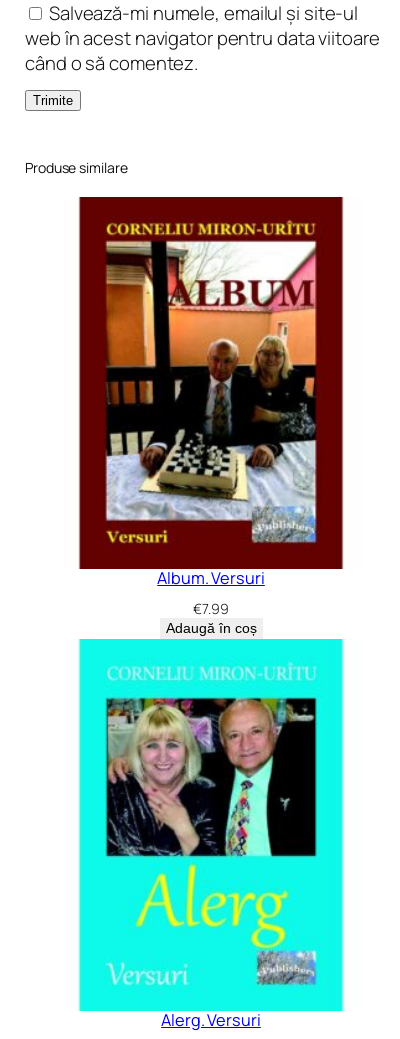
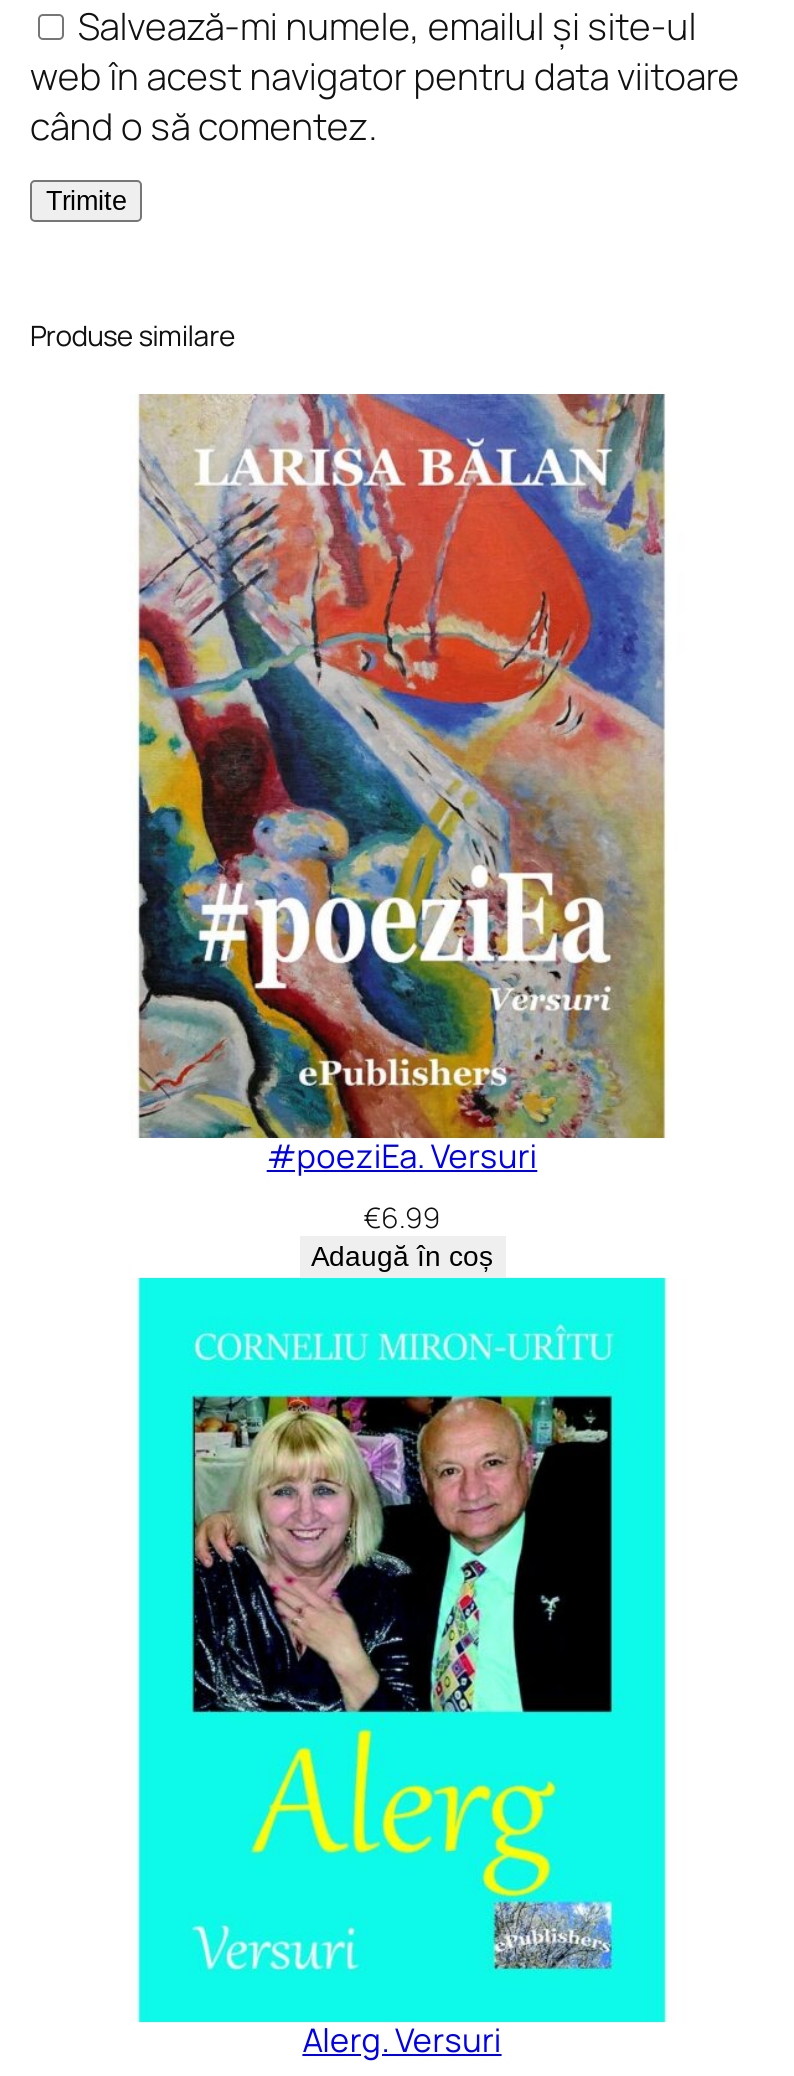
[78,196,344,589] [image] | Album. Versuri -> [136,392,666,1178] [image] | #poeziEa. Versuri
[193,599,229,618] €7.99 -> [363,1198,440,1236] €6.99

